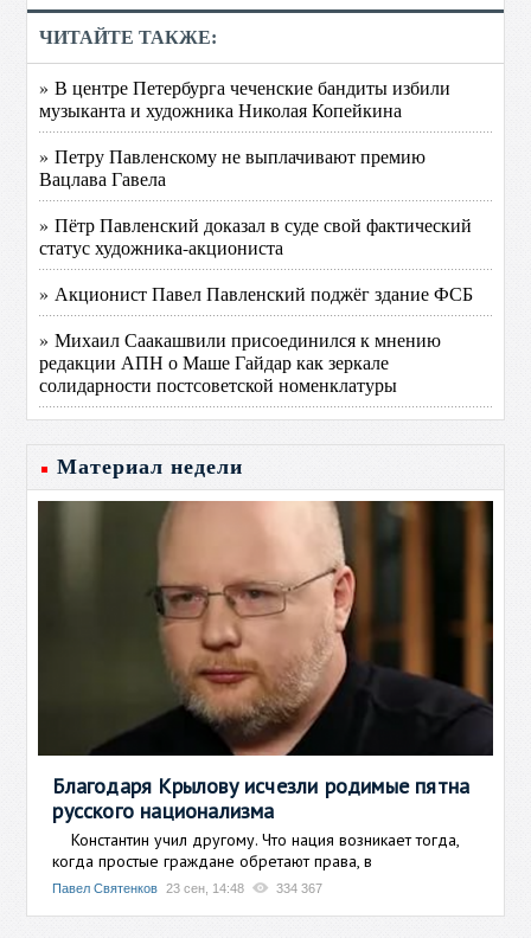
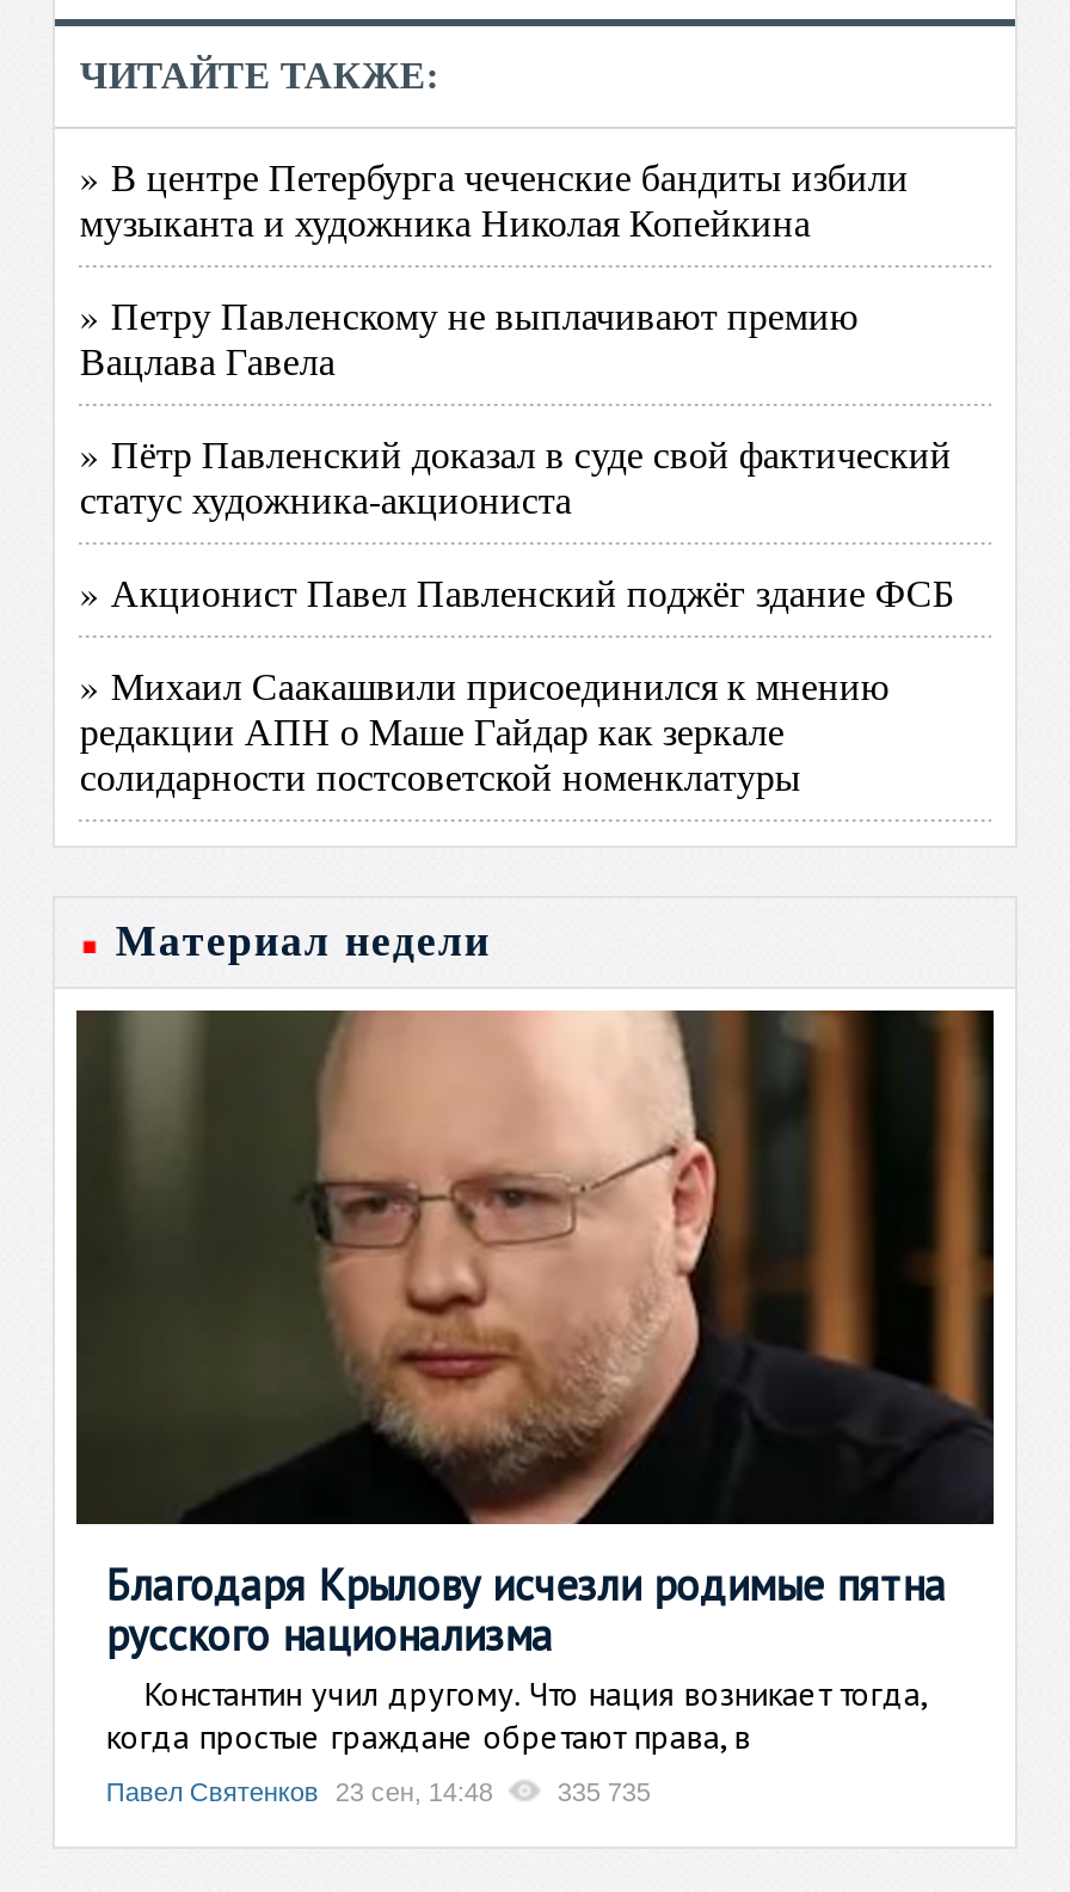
[277,881,323,895] 334 367 -> [557,1776,651,1805] 335 735

